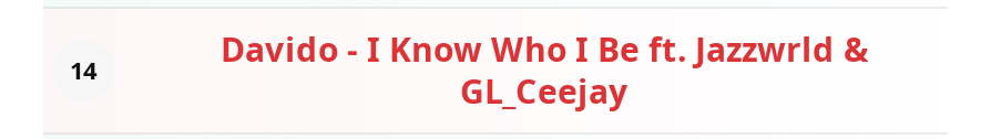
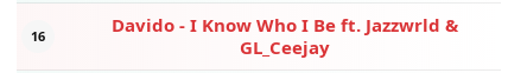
[70,53,96,86] 14 -> [31,27,45,45] 16

